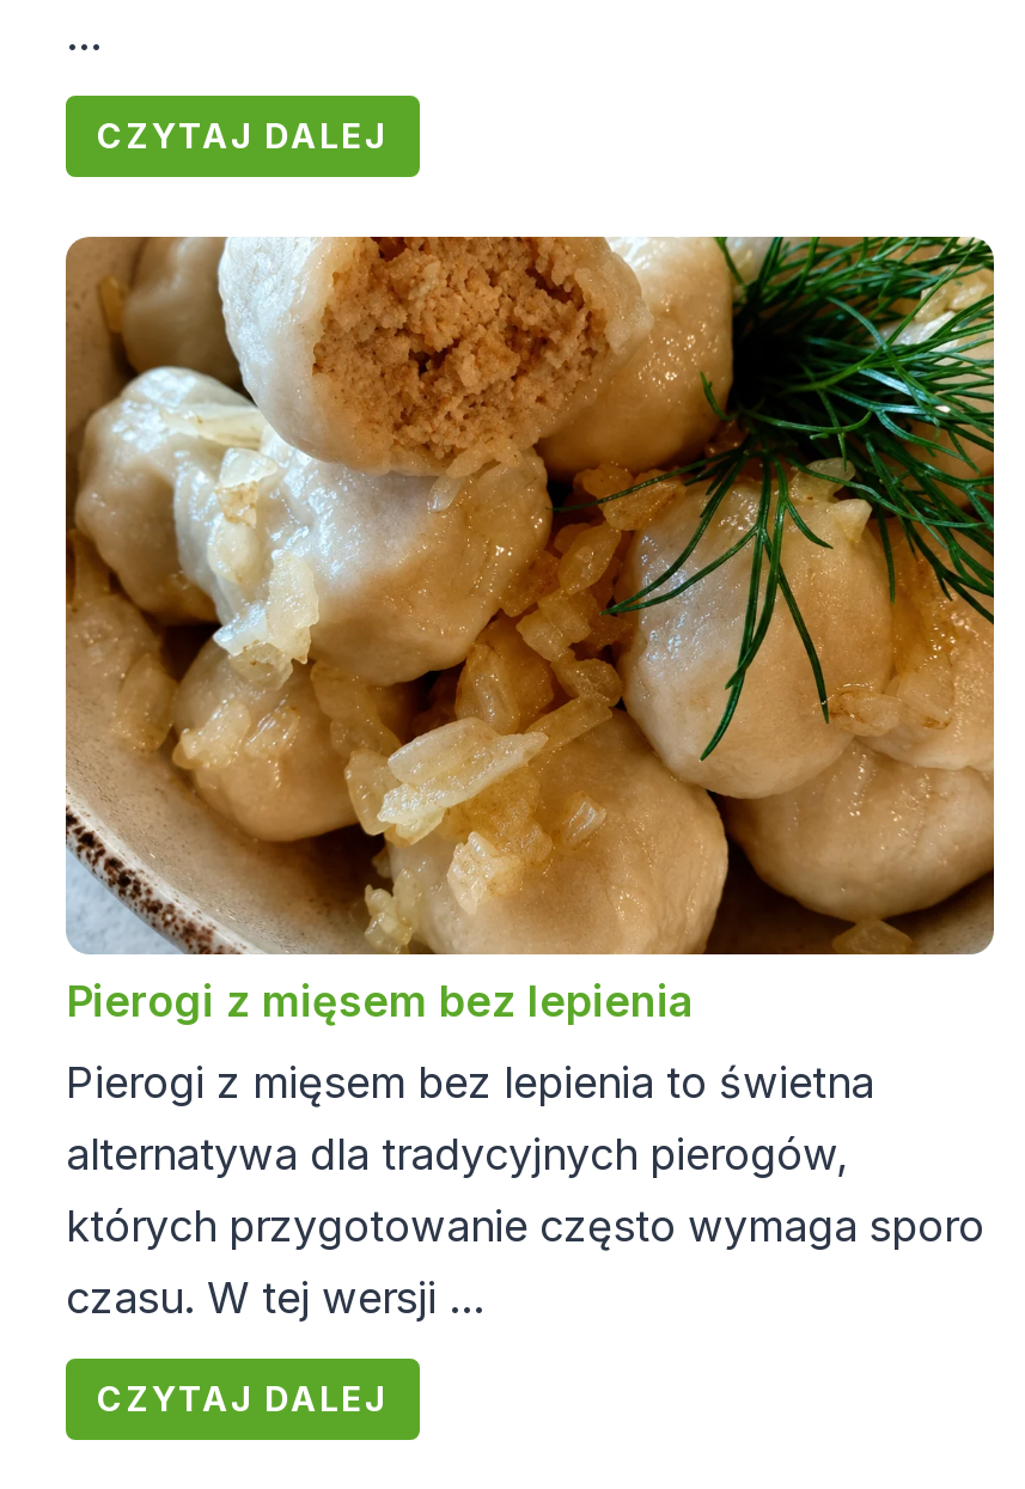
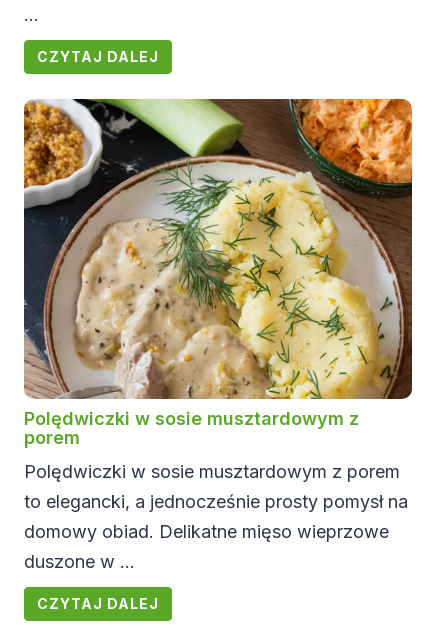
[63,234,996,1027] [image] | Pierogi z mięsem bez lepienia -> [23,98,413,448] [image] | Polędwiczki w sosie musztardowym z | porem
[66,1058,984,1324] Pierogi z mięsem bez lepienia to świetna | alternatywa dla tradycyjnych pierogów, | których przygotowanie często wymaga sporo | czasu. W tej wersji ... -> [24,461,408,572] Polędwiczki w sosie musztardowym z porem | to elegancki, a jednocześnie prosty pomysł na | domowy obiad. Delikatne mięso wieprzowe | duszone w ...

